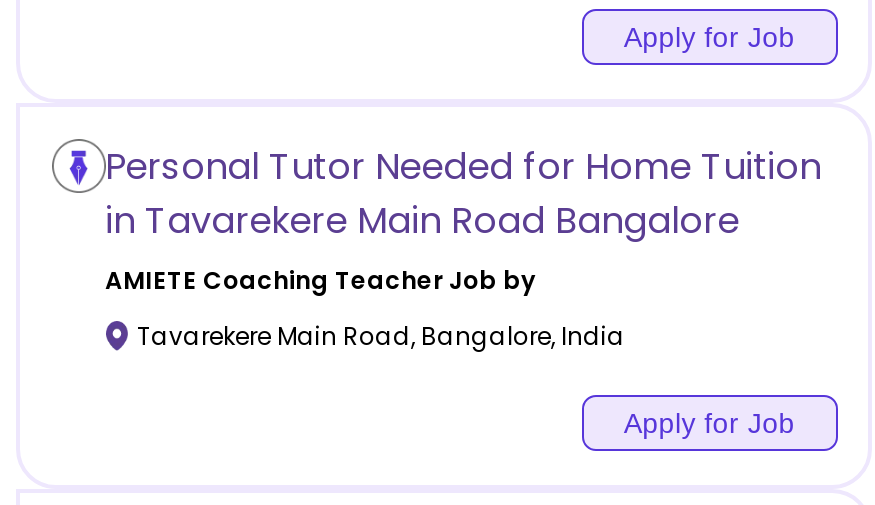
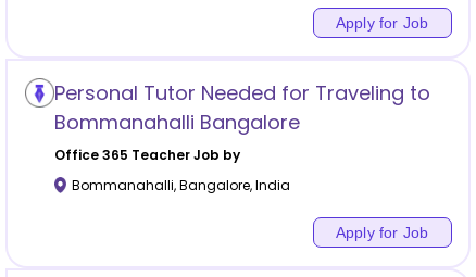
[105,140,821,296] Personal Tutor Needed for Home Tuition | in Tavarekere Main Road Bangalore | AMIETE Coaching Teacher Job by -> [54,79,430,163] Personal Tutor Needed for Traveling to | Bommanahalli Bangalore | Office 365 Teacher Job by
[137,318,625,352] Tavarekere Main Road, Bangalore, India -> [71,175,290,194] Bommanahalli, Bangalore, India

